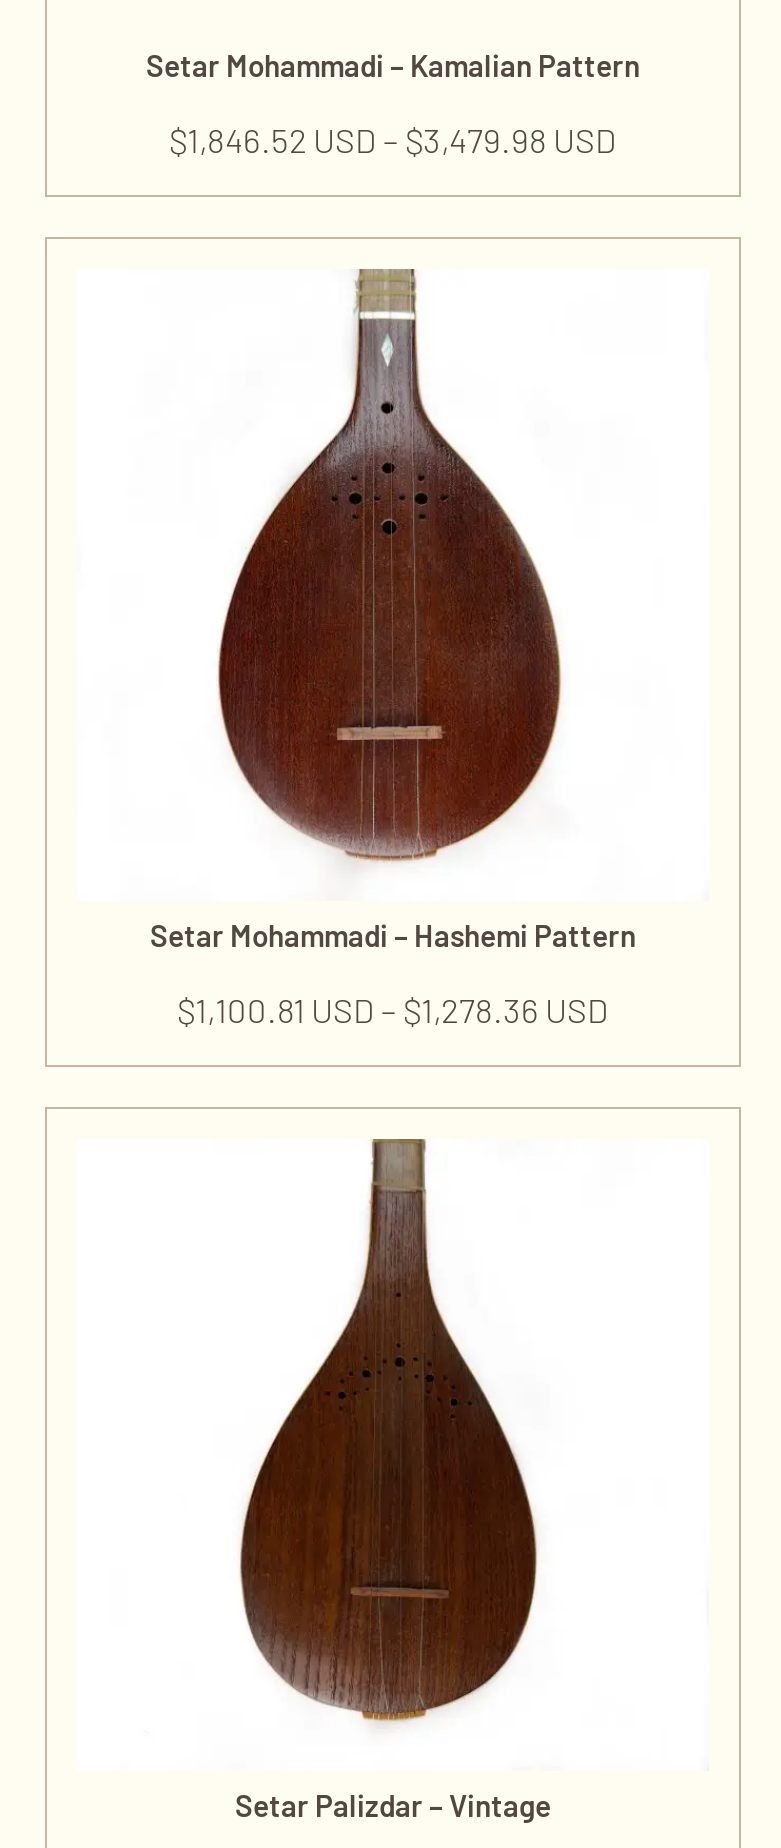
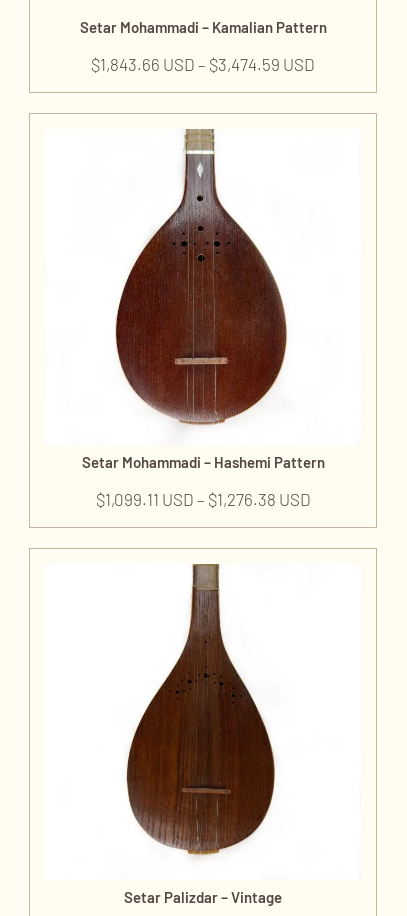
[169,118,617,158] $1,846.52 USD – $3,479.98 USD -> [91,53,315,73] $1,843.66 USD – $3,474.59 USD
[177,988,609,1028] $1,100.81 USD – $1,278.36 USD -> [95,488,310,508] $1,099.11 USD – $1,276.38 USD

